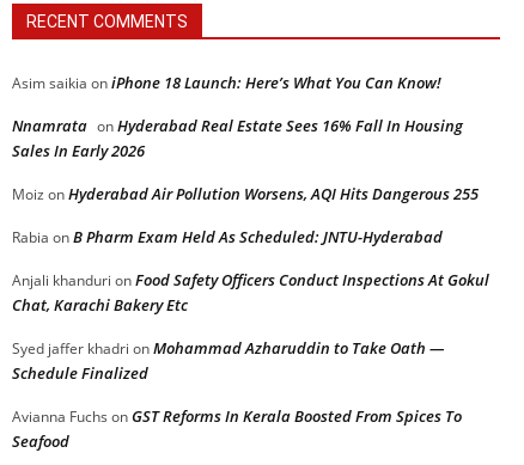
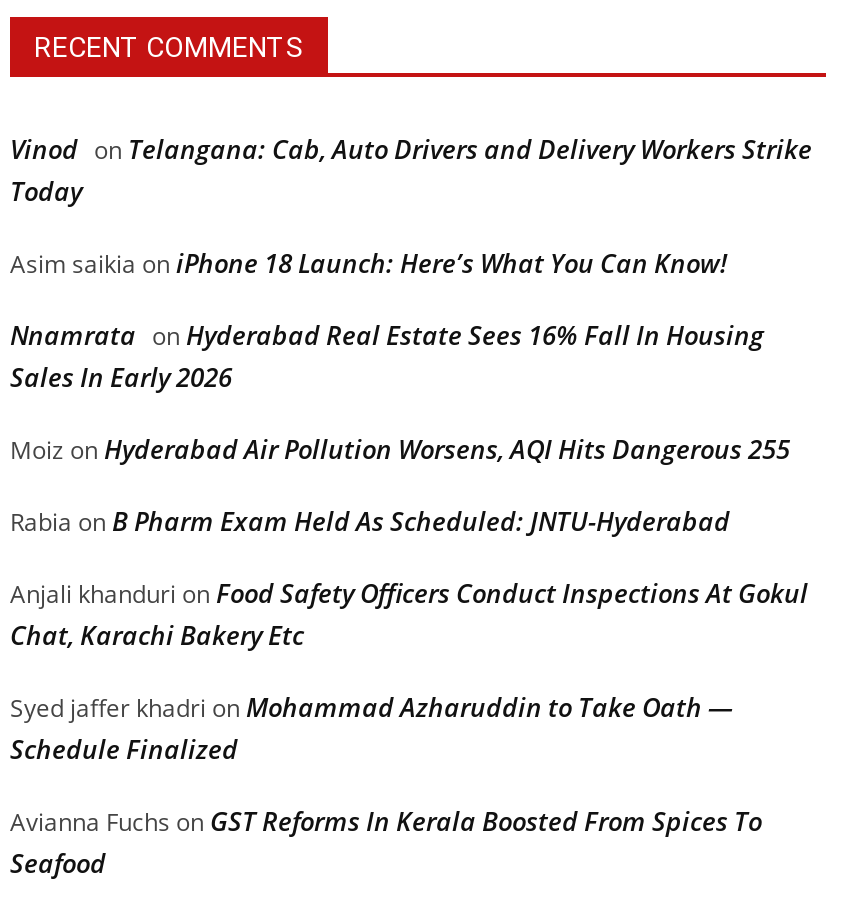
none -> [10,131,812,209] Vinod on Telangana: Cab, Auto Drivers and Delivery Workers Strike | Today

